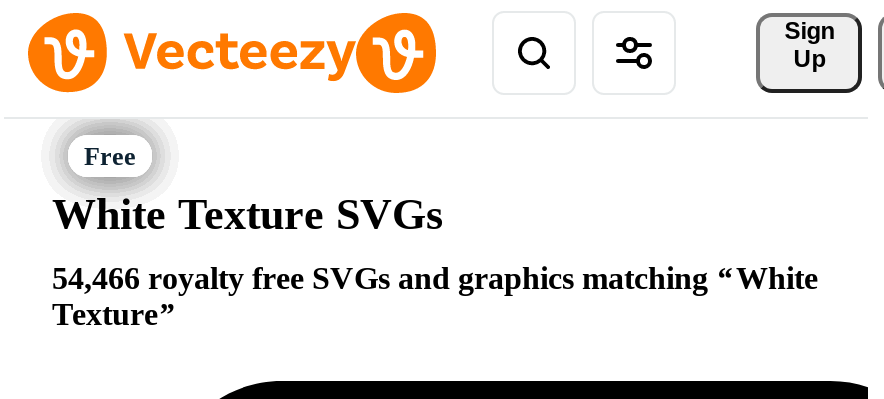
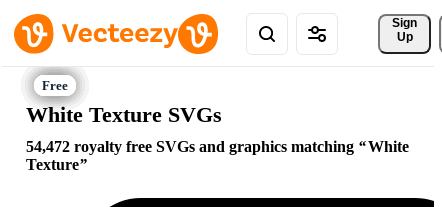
[52,262,818,296] 54,466 royalty free SVGs and graphics matching White -> [26,138,409,155] 54,472 royalty free SVGs and graphics matching White

